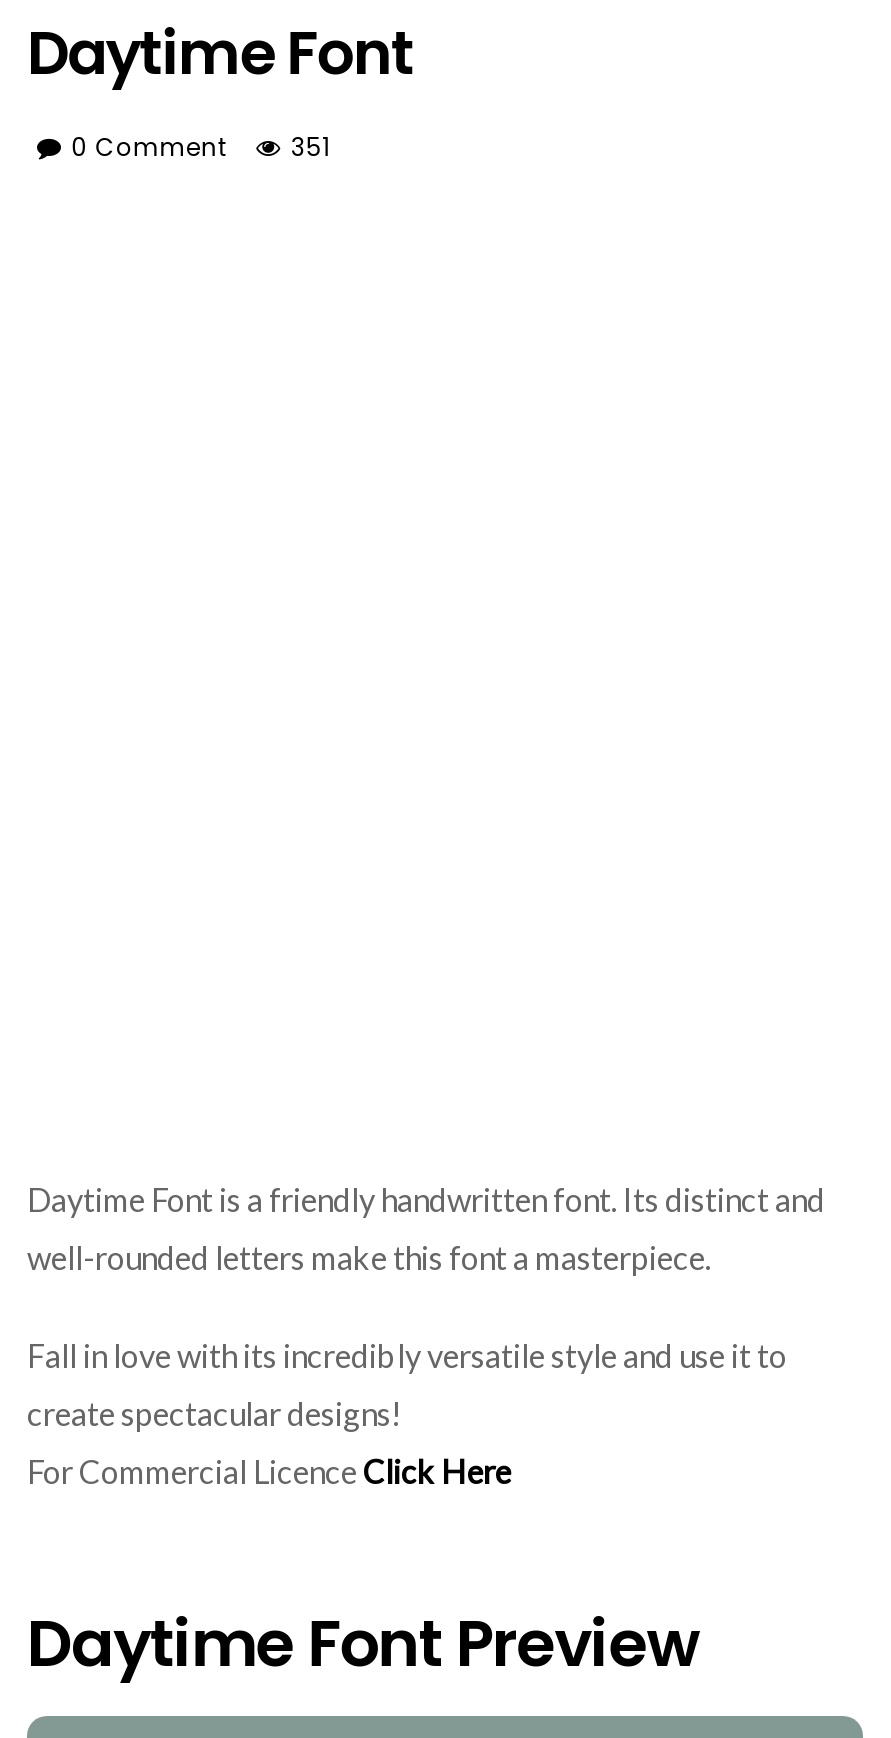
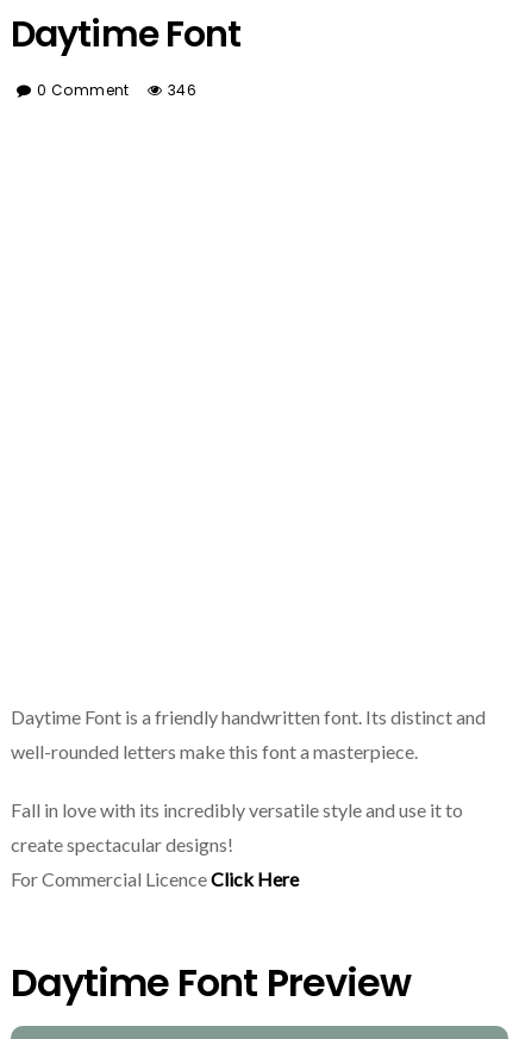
[72,129,331,163] 0 Comment 351 -> [37,80,197,101] 0 Comment 346

